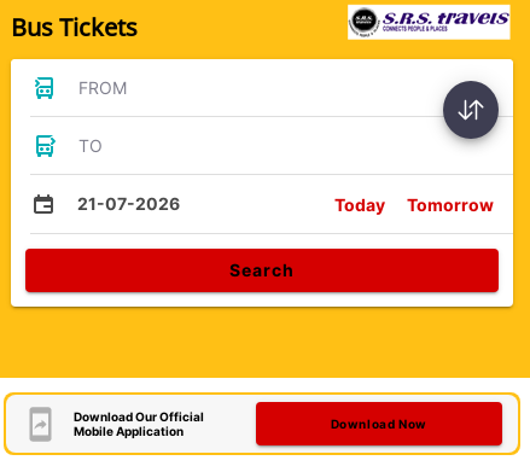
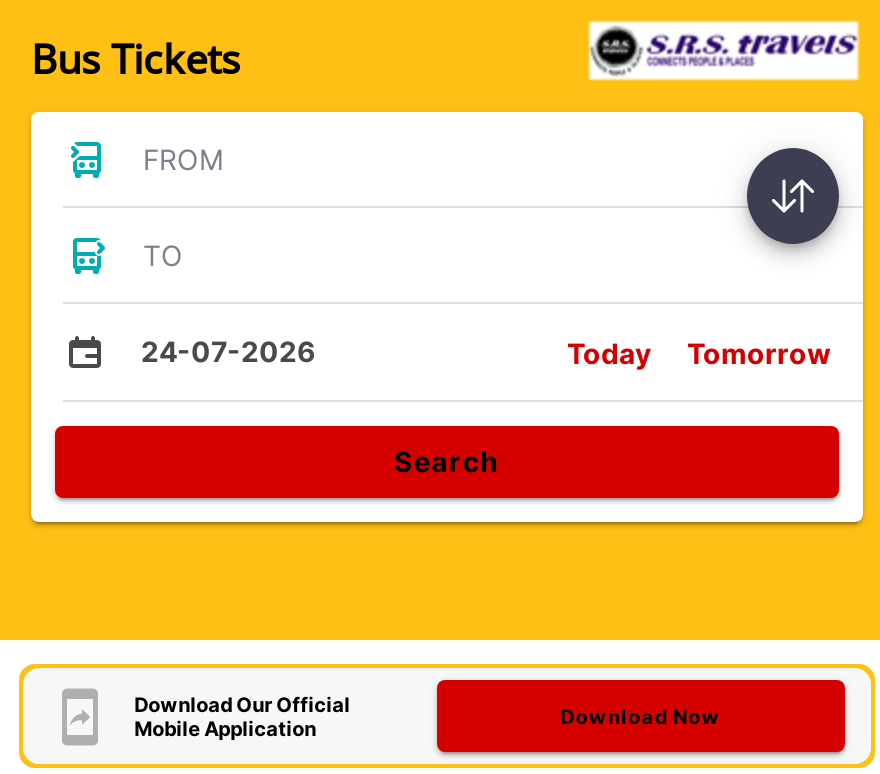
[77,193,180,214] 21-07-2026 -> [141,334,315,368] 24-07-2026

